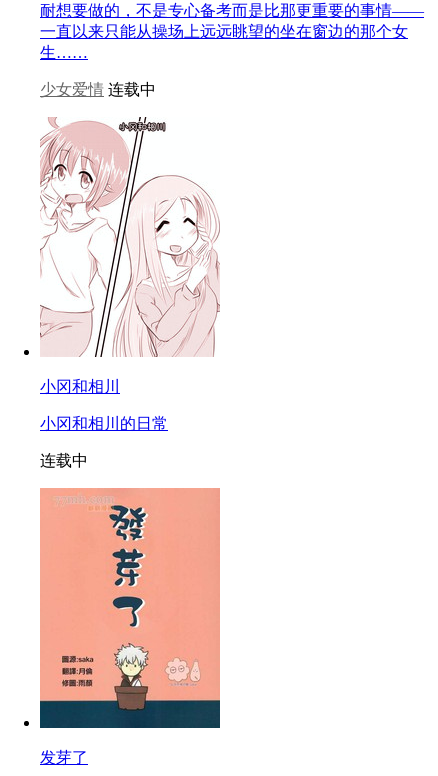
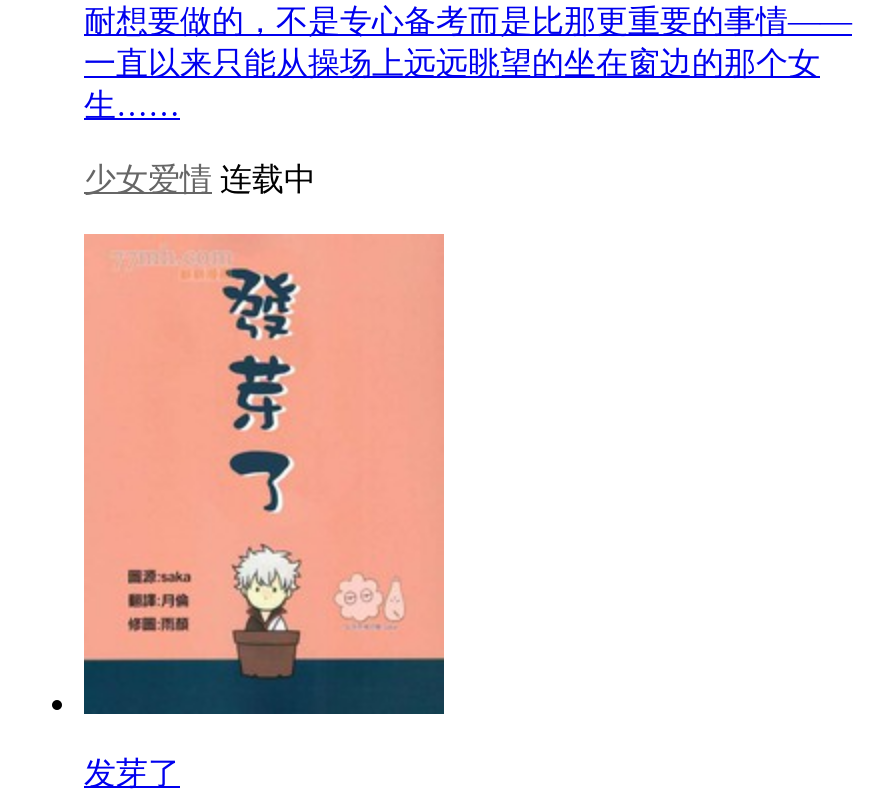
[39,116,220,469] [image] | 小冈和相川 | 小冈和相川的日常 | 连载中 -> none

